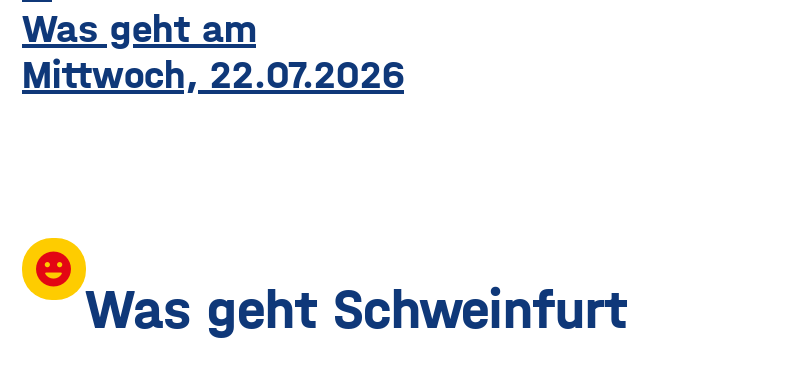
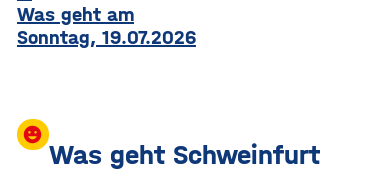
[22,51,404,97] Mittwoch, 22.07.2026 -> [17,26,196,49] Sonntag, 19.07.2026

